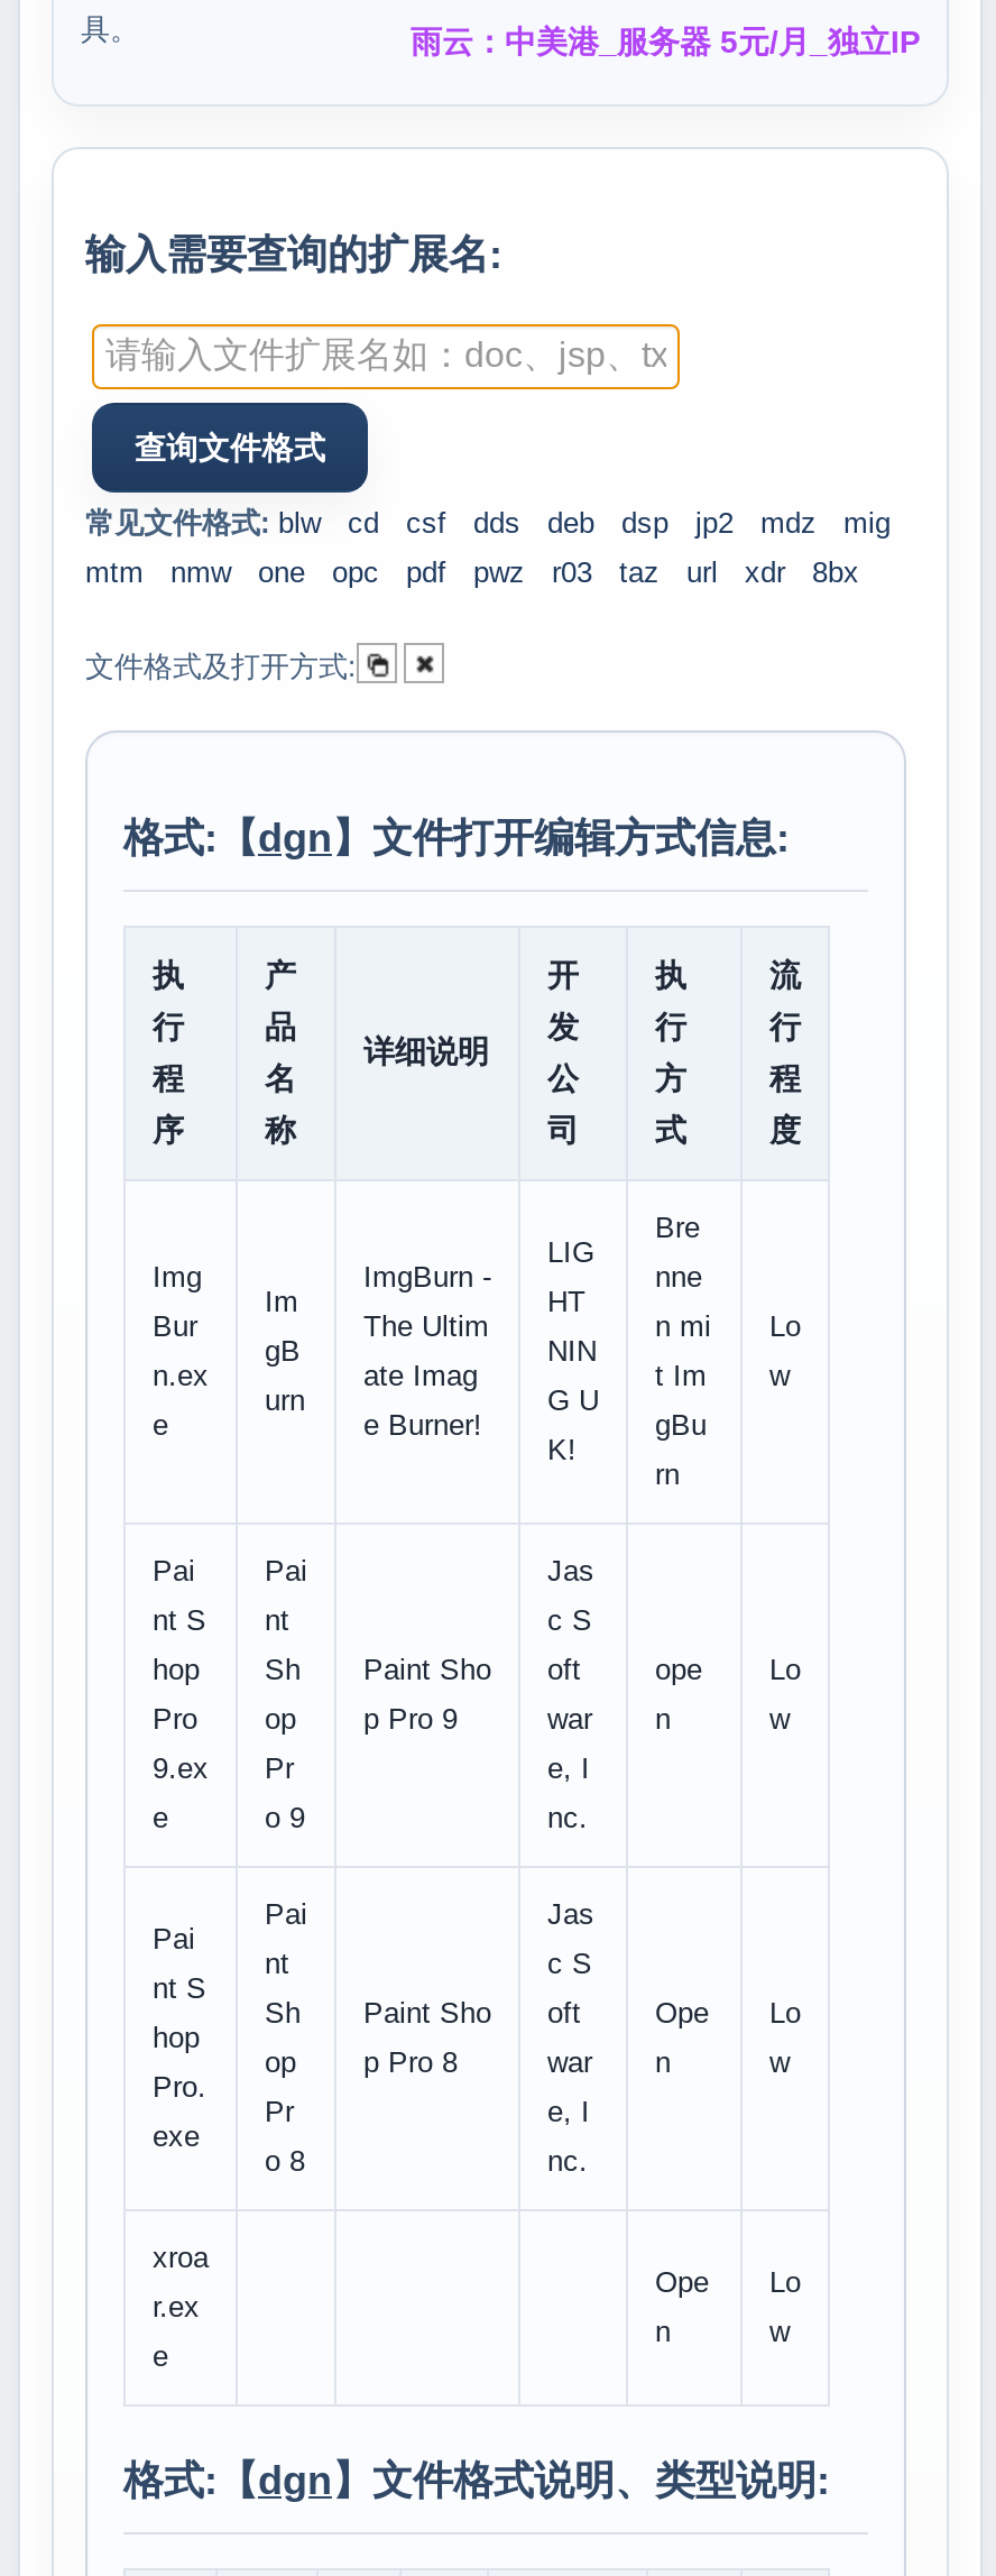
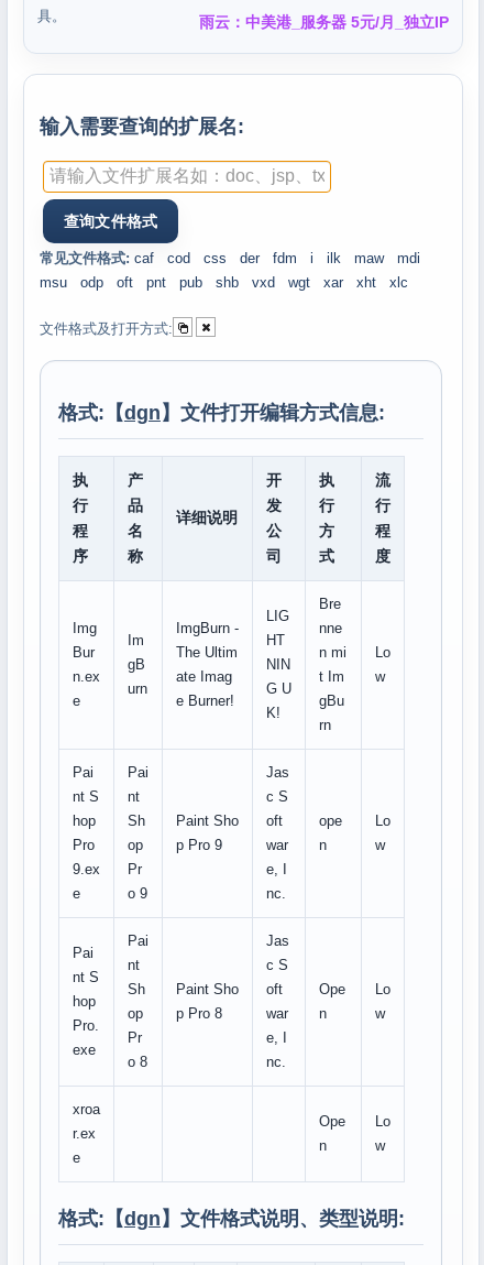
[85,506,891,540] 常见文件格式: blw | cd | csf | dds | deb | dsp | jp2 | mdz | mig -> [40,250,420,266] 常见文件格式: caf | cod | css | der | fdm | i | ilk | maw | mdi
[85,555,859,589] mtm | nmw | one | opc | pdf | pwz | r03 | taz | url | xdr | 8bx -> [40,274,408,291] msu | odp | oft | pnt | pub | shb | vxd | wgt | xar | xht | xlc

